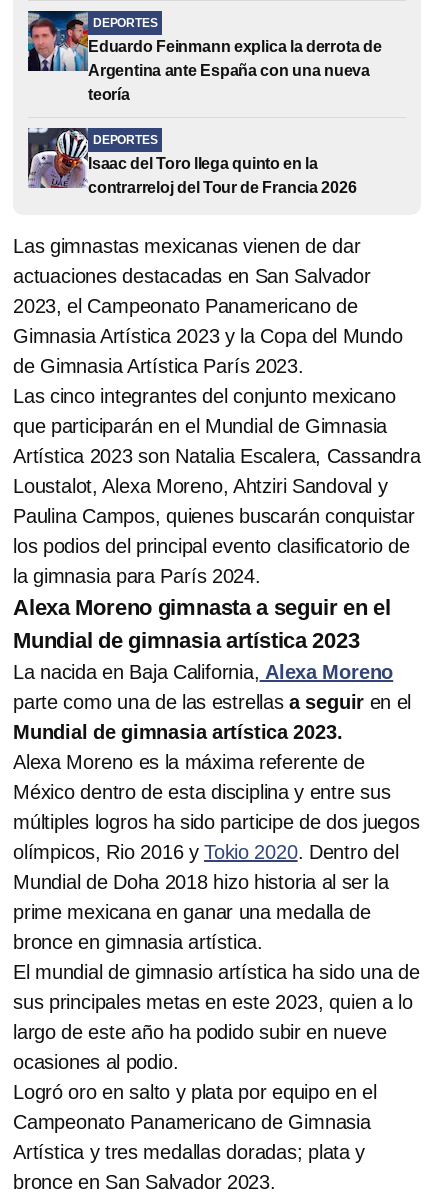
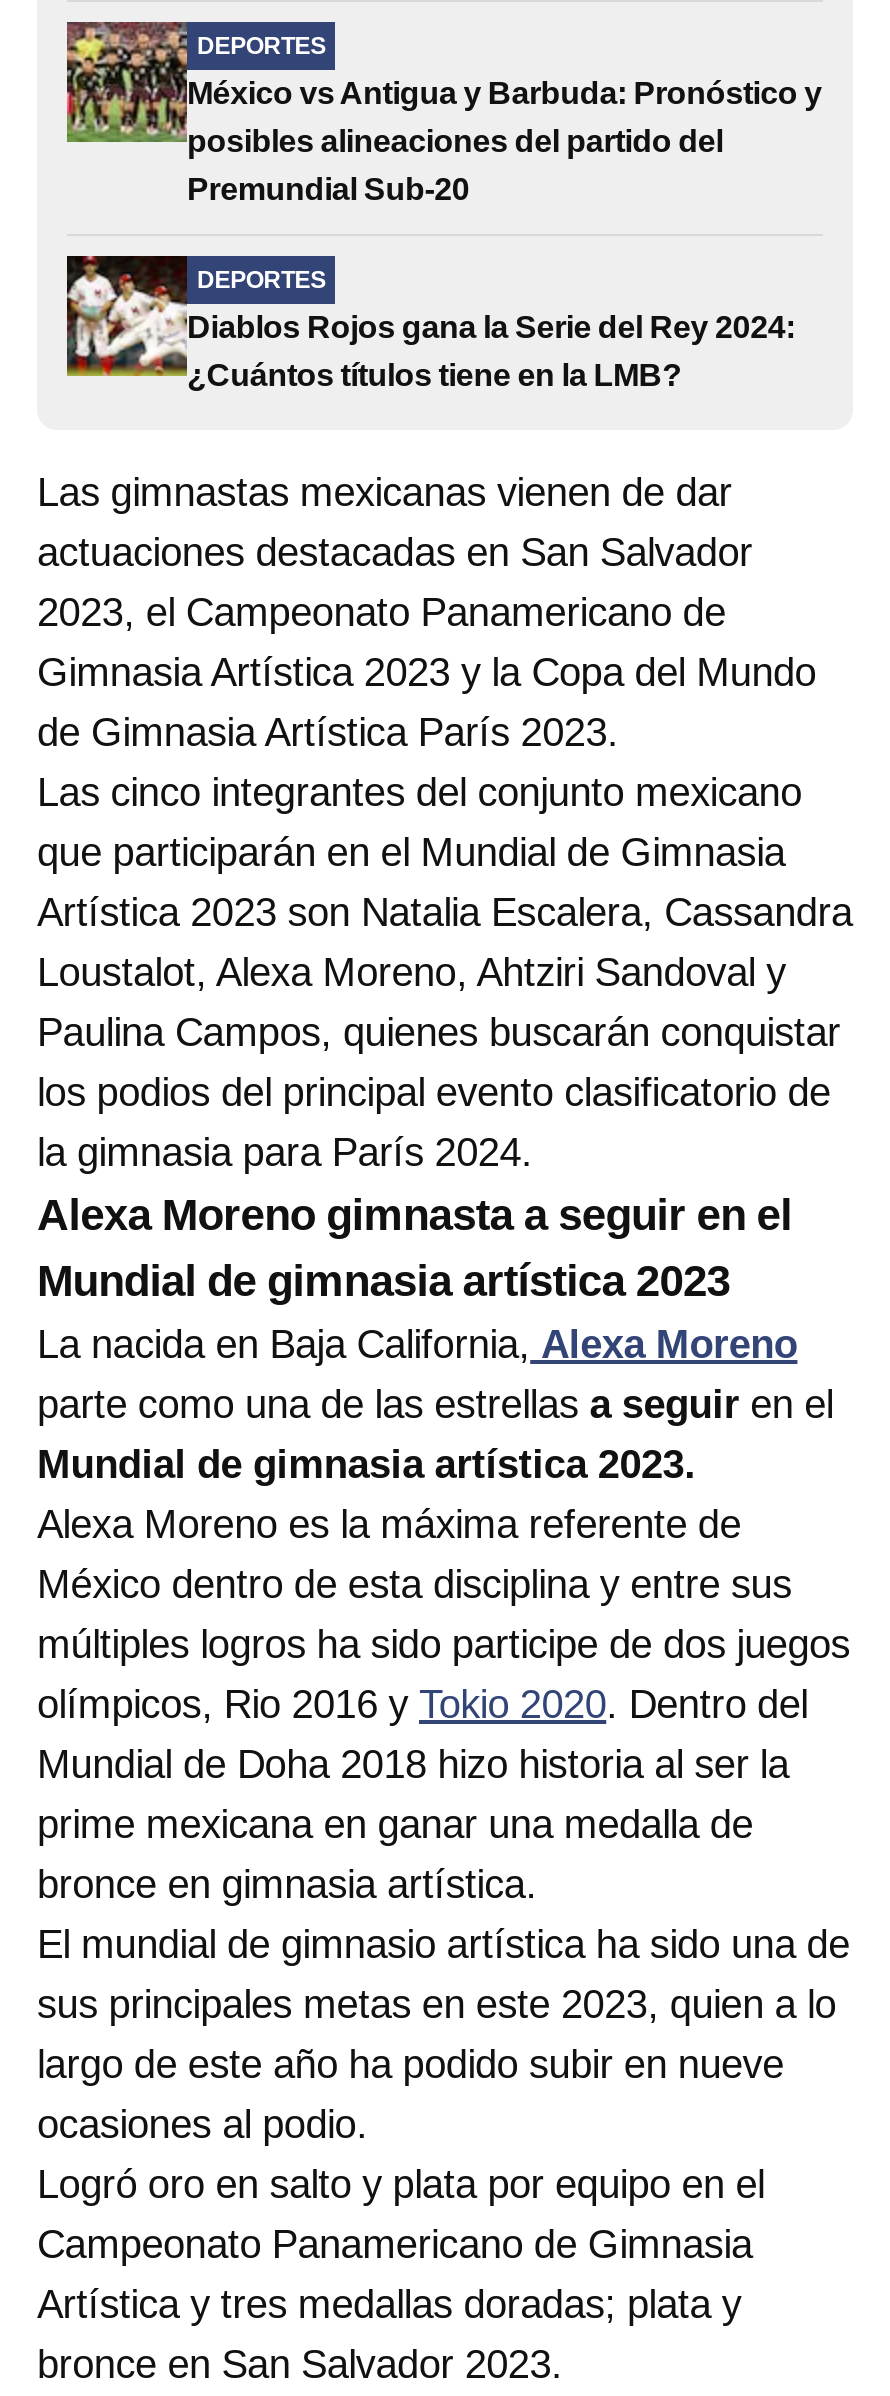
[27,10,381,103] [image] | Eduardo Feinmann explica la derrota de | Argentina ante España con una nueva | teoría -> [65,20,822,206] [image] | México vs Antigua y Barbuda: Pronóstico y | posibles alineaciones del partido del | Premundial Sub-20
[27,127,357,196] [image] | Isaac del Toro llega quinto en la | contrarreloj del Tour de Francia 2026 -> [65,254,795,392] [image] | Diablos Rojos gana la Serie del Rey 2024: | ¿Cuántos títulos tiene en la LMB?

